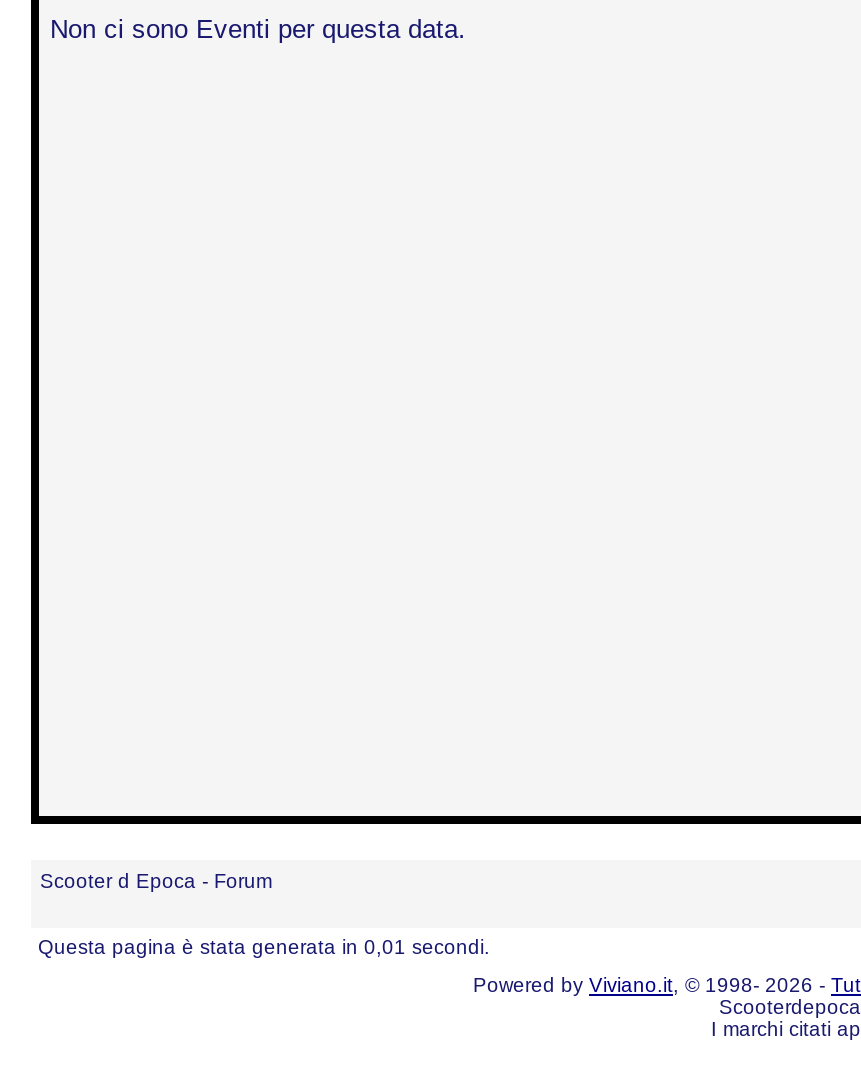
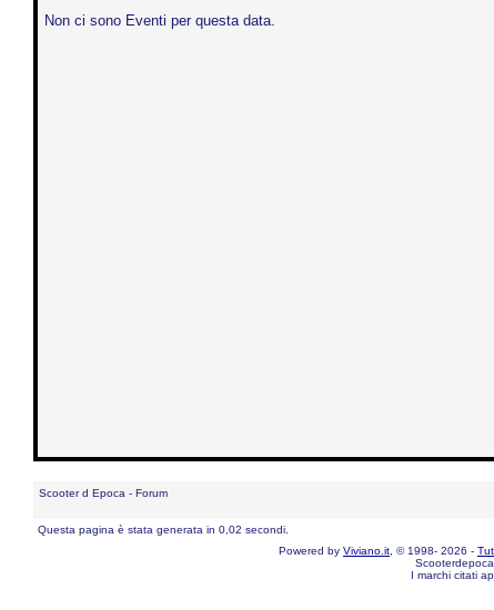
[38,936,490,958] Questa pagina è stata generata in 0,01 secondi. -> [37,523,288,536] Questa pagina è stata generata in 0,02 secondi.

